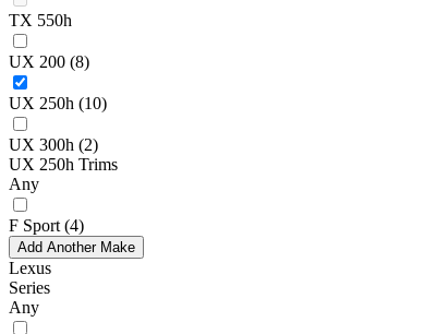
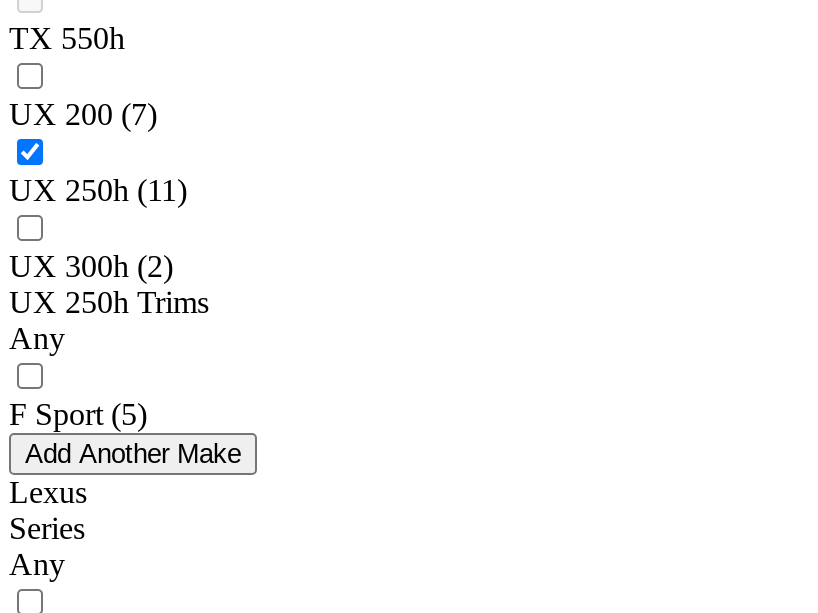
[9,53,89,71] UX 200 (8) -> [9,98,157,132] UX 200 (7)
[9,94,107,113] UX 250h (10) -> [9,174,187,208] UX 250h (11)
[9,217,84,235] F Sport (4) -> [9,398,147,432] F Sport (5)

